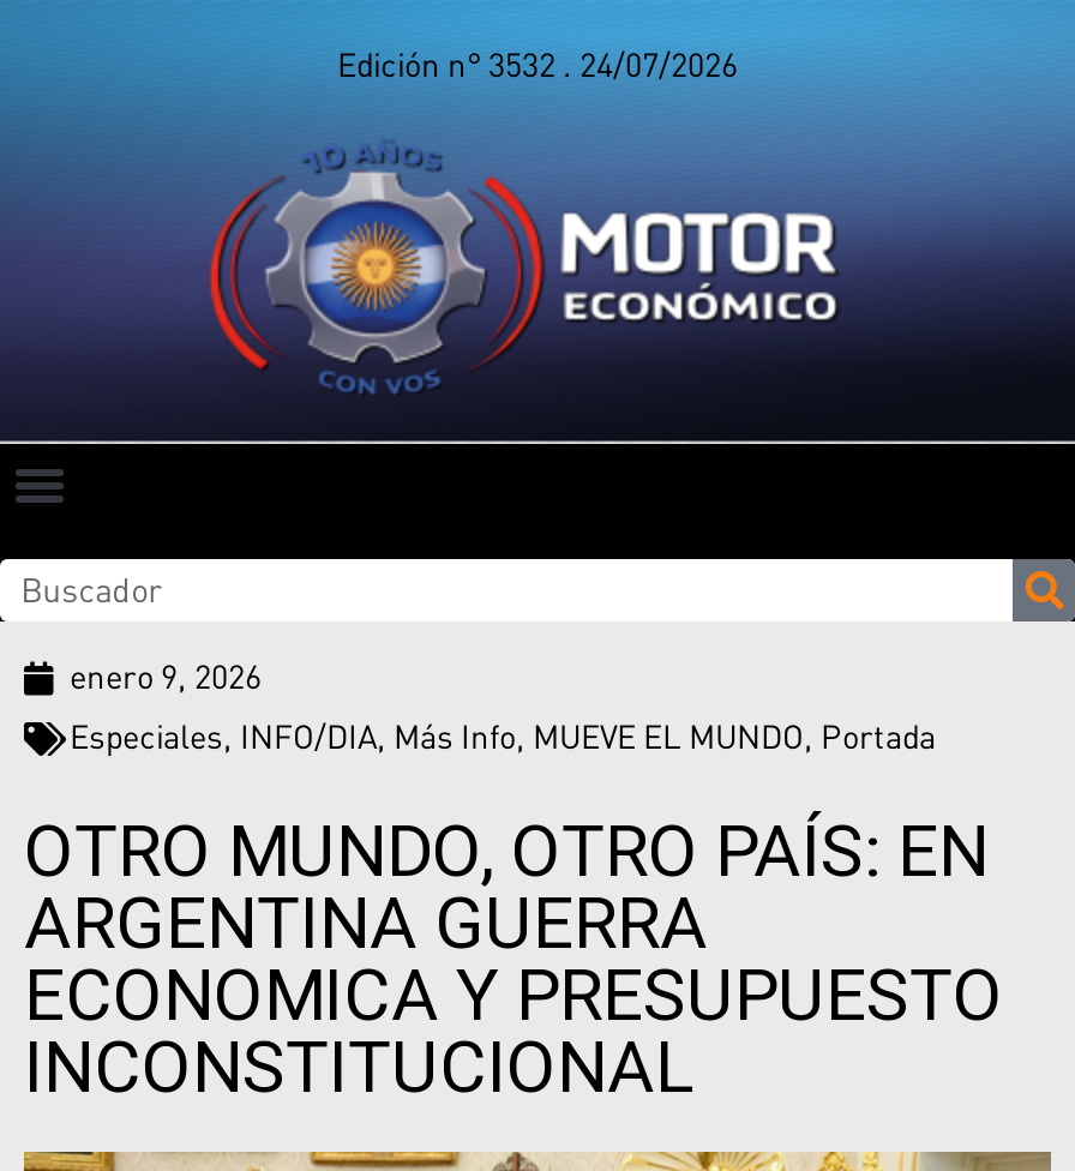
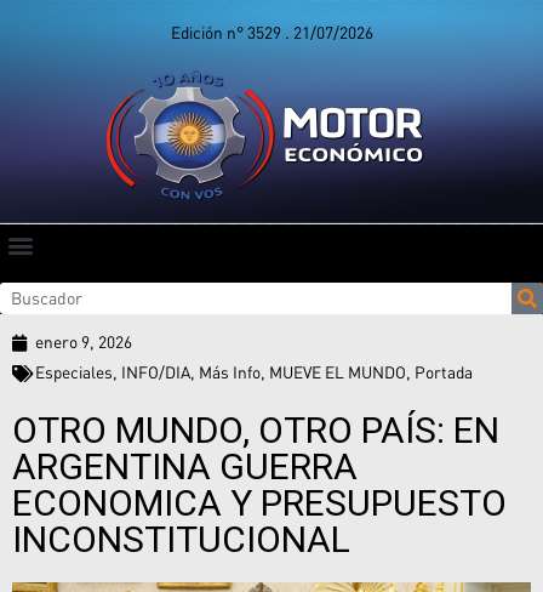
[337,46,738,84] Edición n° 3532 . 24/07/2026 -> [170,23,373,42] Edición n° 3529 . 21/07/2026

